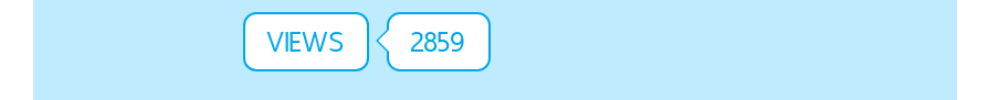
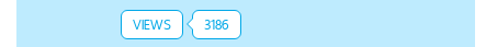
[267,15,466,64] VIEWS 2859 -> [132,11,229,36] VIEWS 3186

